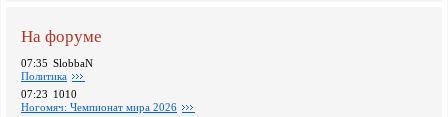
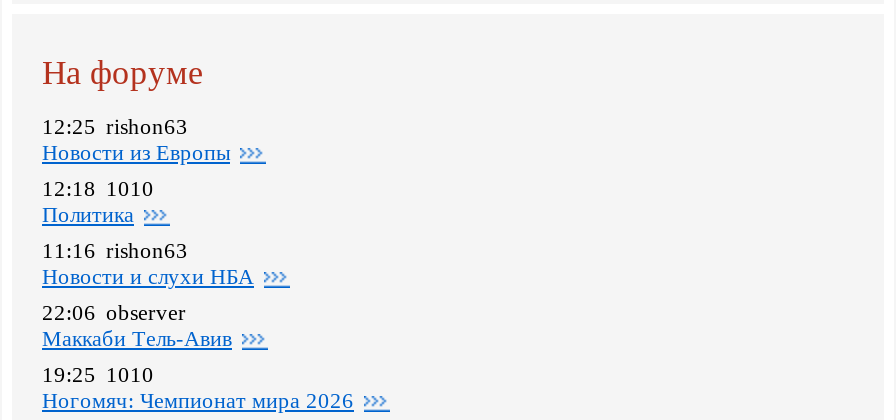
[21,57,93,69] 07:35 SlobbaN -> [42,114,230,200] 12:25 rishon63 | Новости из Европы | 12:18 1010
[21,88,77,100] 07:23 1010 -> [42,238,254,386] 11:16 rishon63 | Новости и слухи НБА | 22:06 observer | Маккаби Тель-Авив | 19:25 1010

